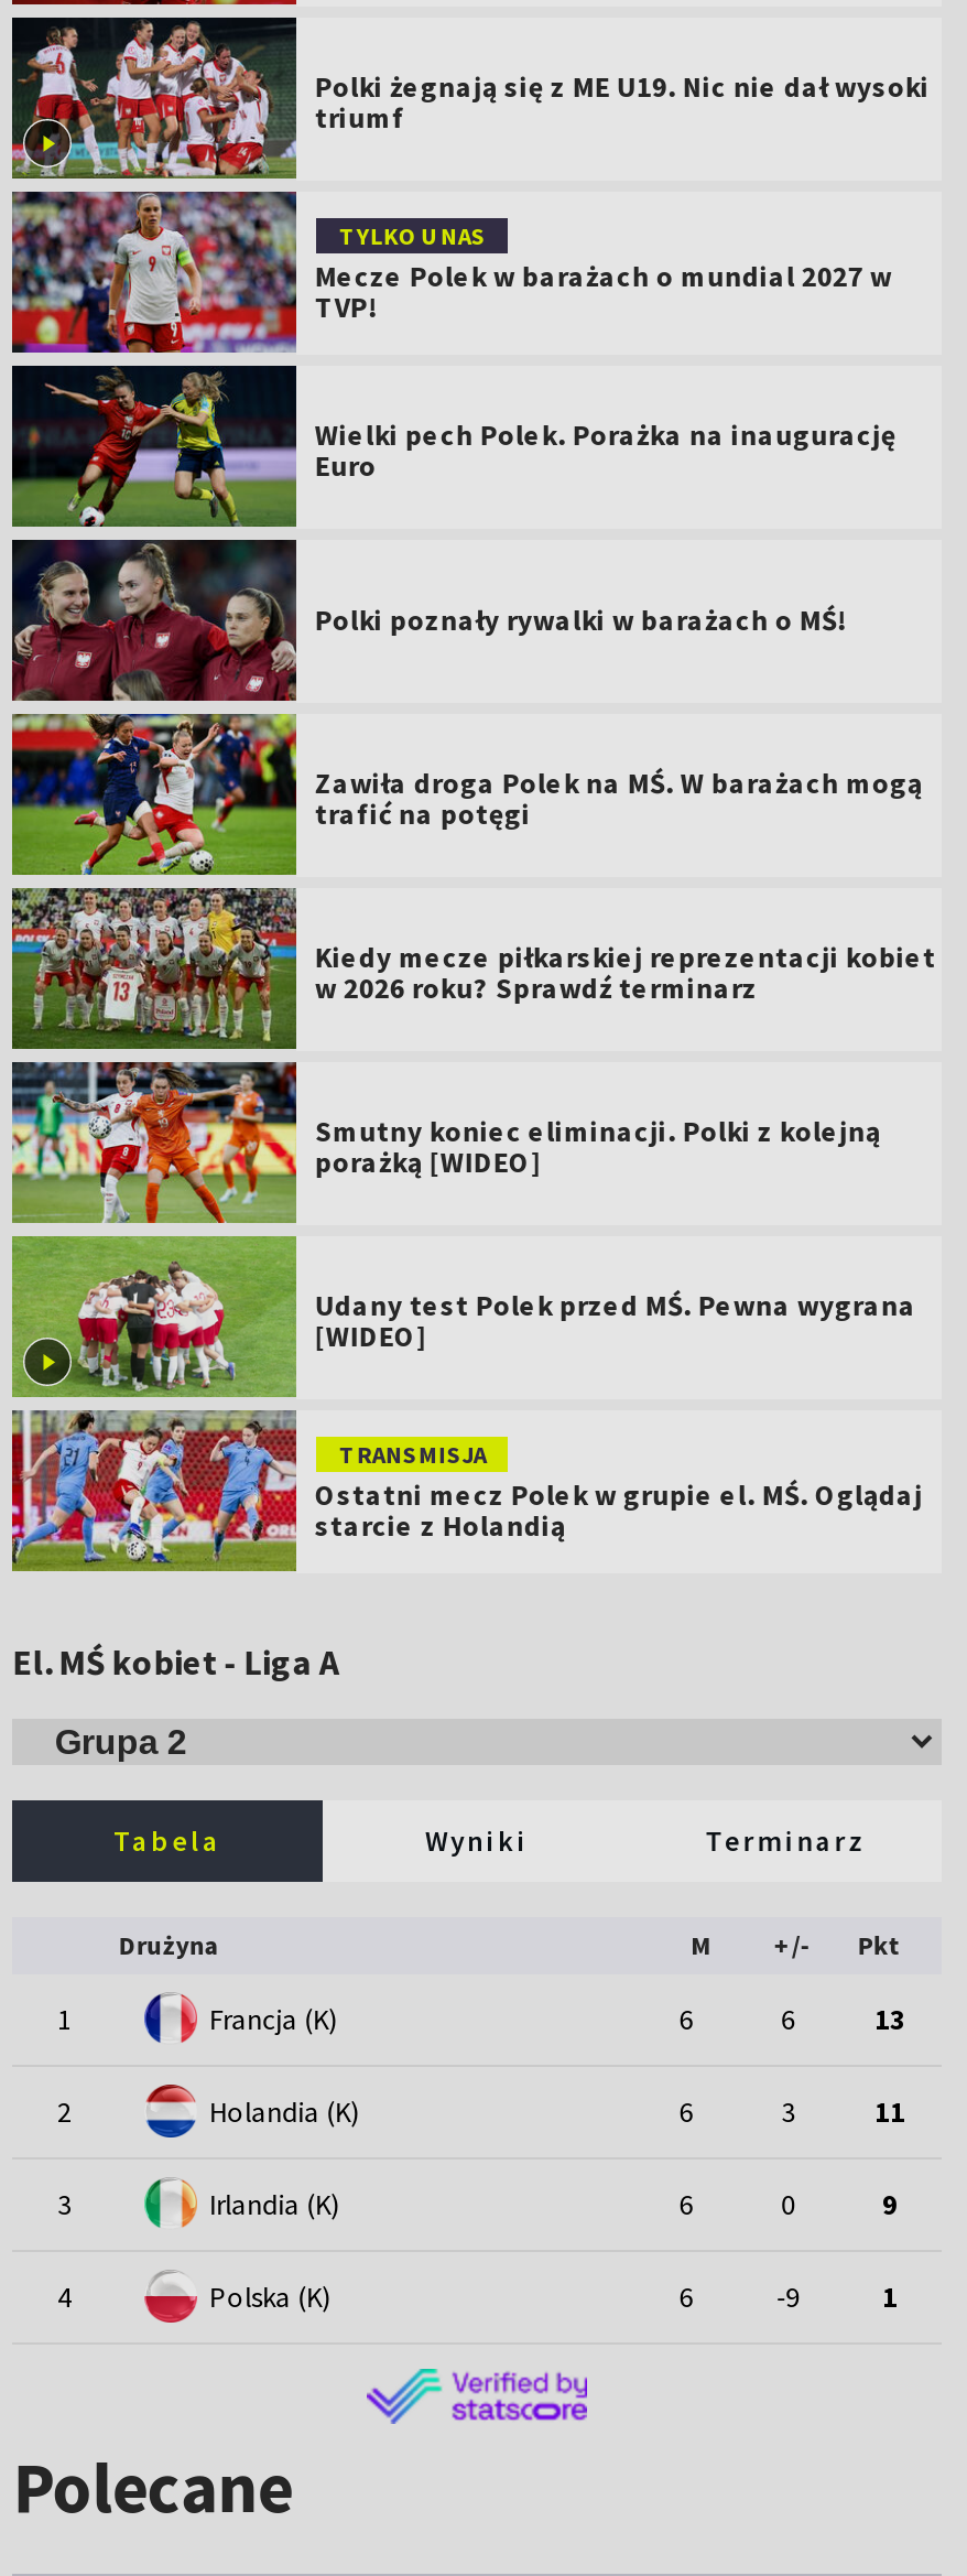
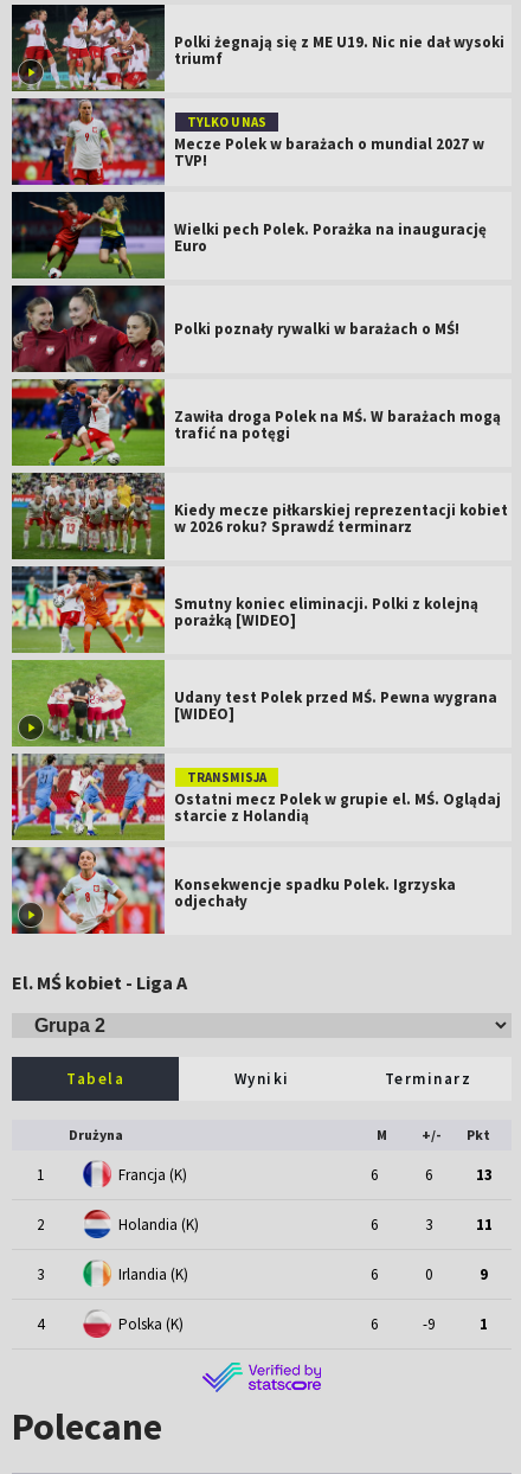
none -> [11,846,456,935] [image] | Konsekwencje spadku Polek. Igrzyska | odjechały

